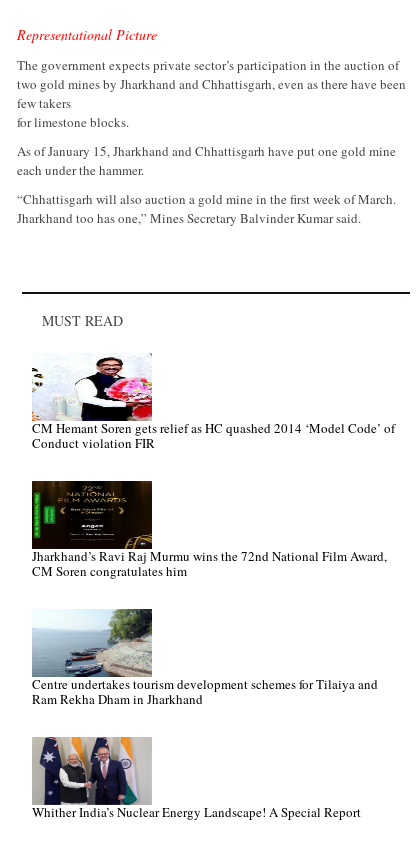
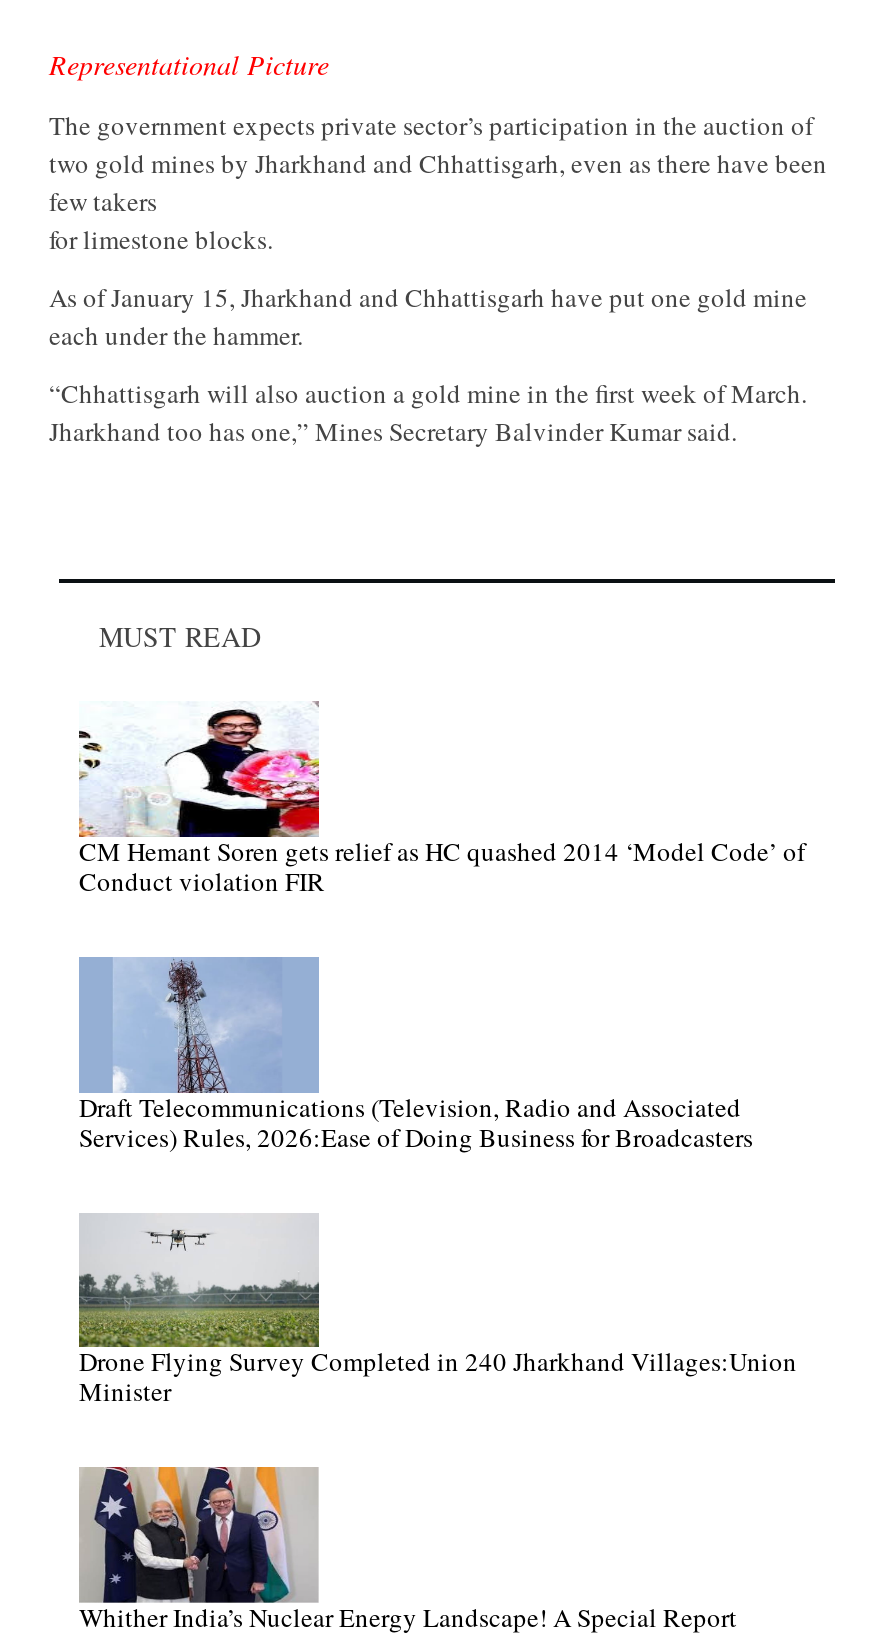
[31,480,387,580] [image] | Jharkhand’s Ravi Raj Murmu wins the 72nd National Film Award, | CM Soren congratulates him -> [79,957,753,1155] [image] | Draft Telecommunications (Television, Radio and Associated | Services) Rules, 2026:Ease of Doing Business for Broadcasters
[32,608,378,708] [image] | Centre undertakes tourism development schemes for Tilaiya and | Ram Rekha Dham in Jharkhand -> [77,1213,797,1410] [image] | Drone Flying Survey Completed in 240 Jharkhand Villages:Union | Minister

